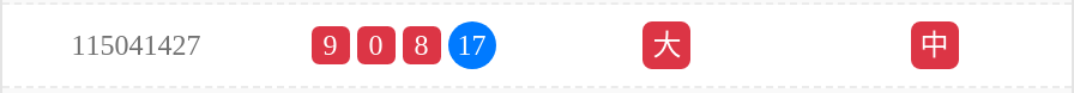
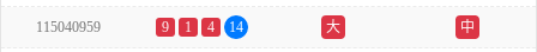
[71,29,201,62] 115041427 -> [36,19,100,35] 115040959
[369,29,383,62] 0 -> [184,19,192,35] 1
[414,29,429,62] 8 -> [207,19,214,35] 4
[457,29,486,62] 17 -> [229,19,243,35] 14

